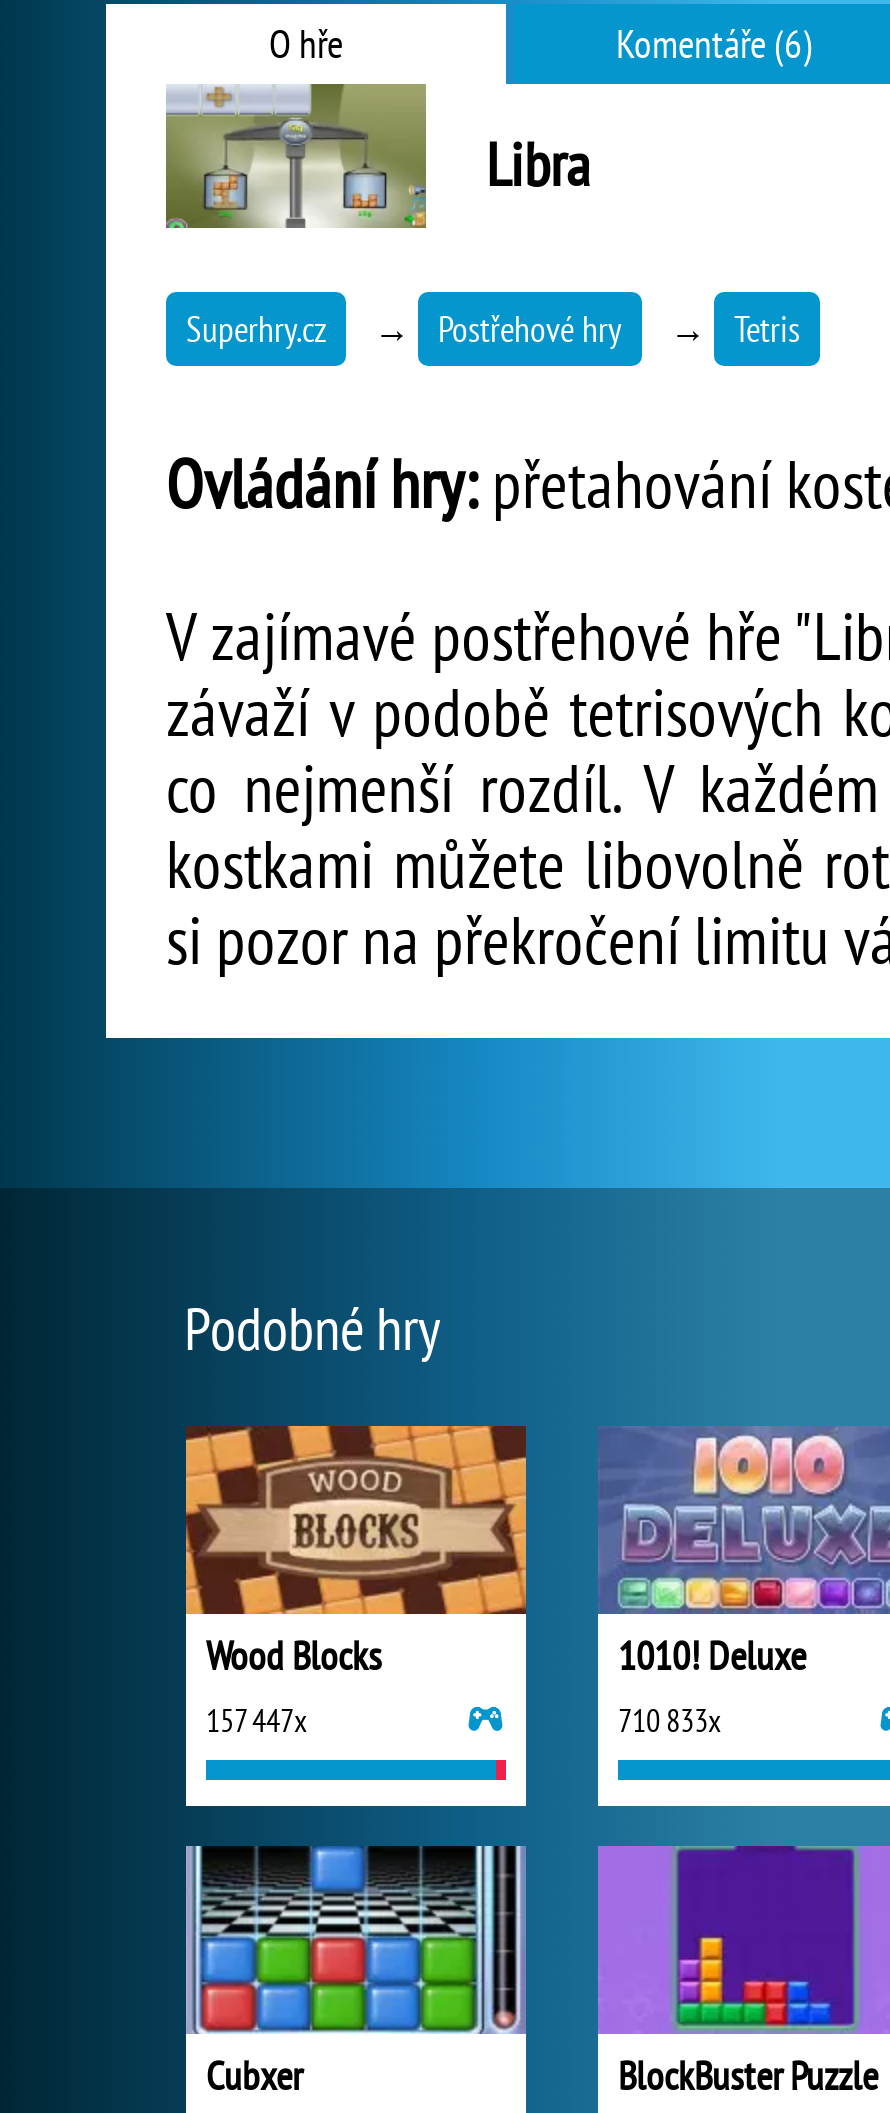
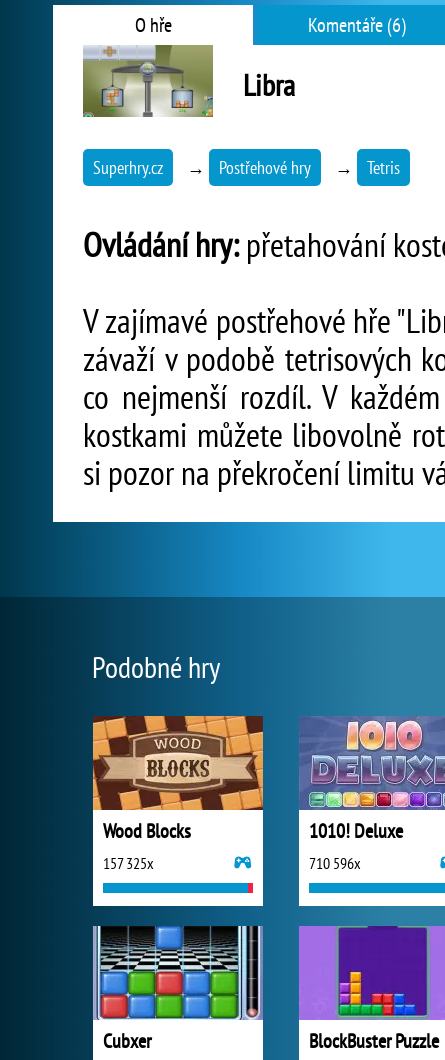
[206,1700,308,1740] 157 447x -> [103,853,154,873] 157 325x
[618,1700,722,1740] 710 833x -> [309,853,361,873] 710 596x

